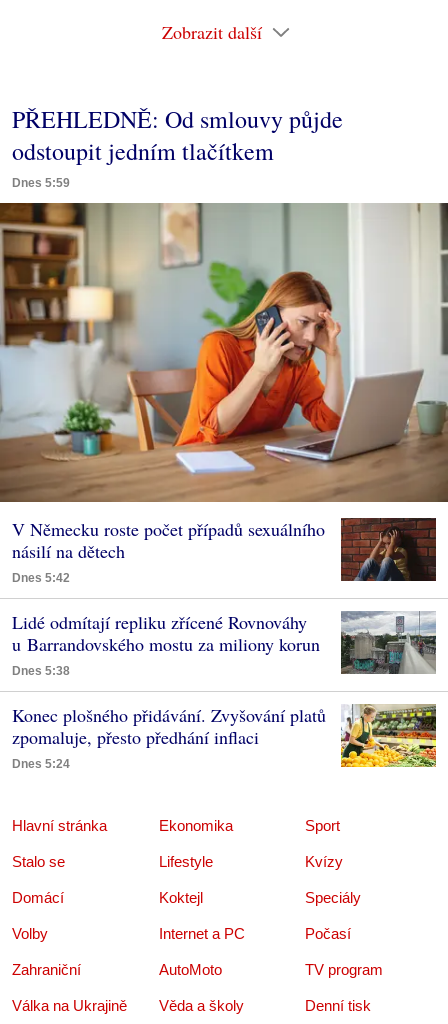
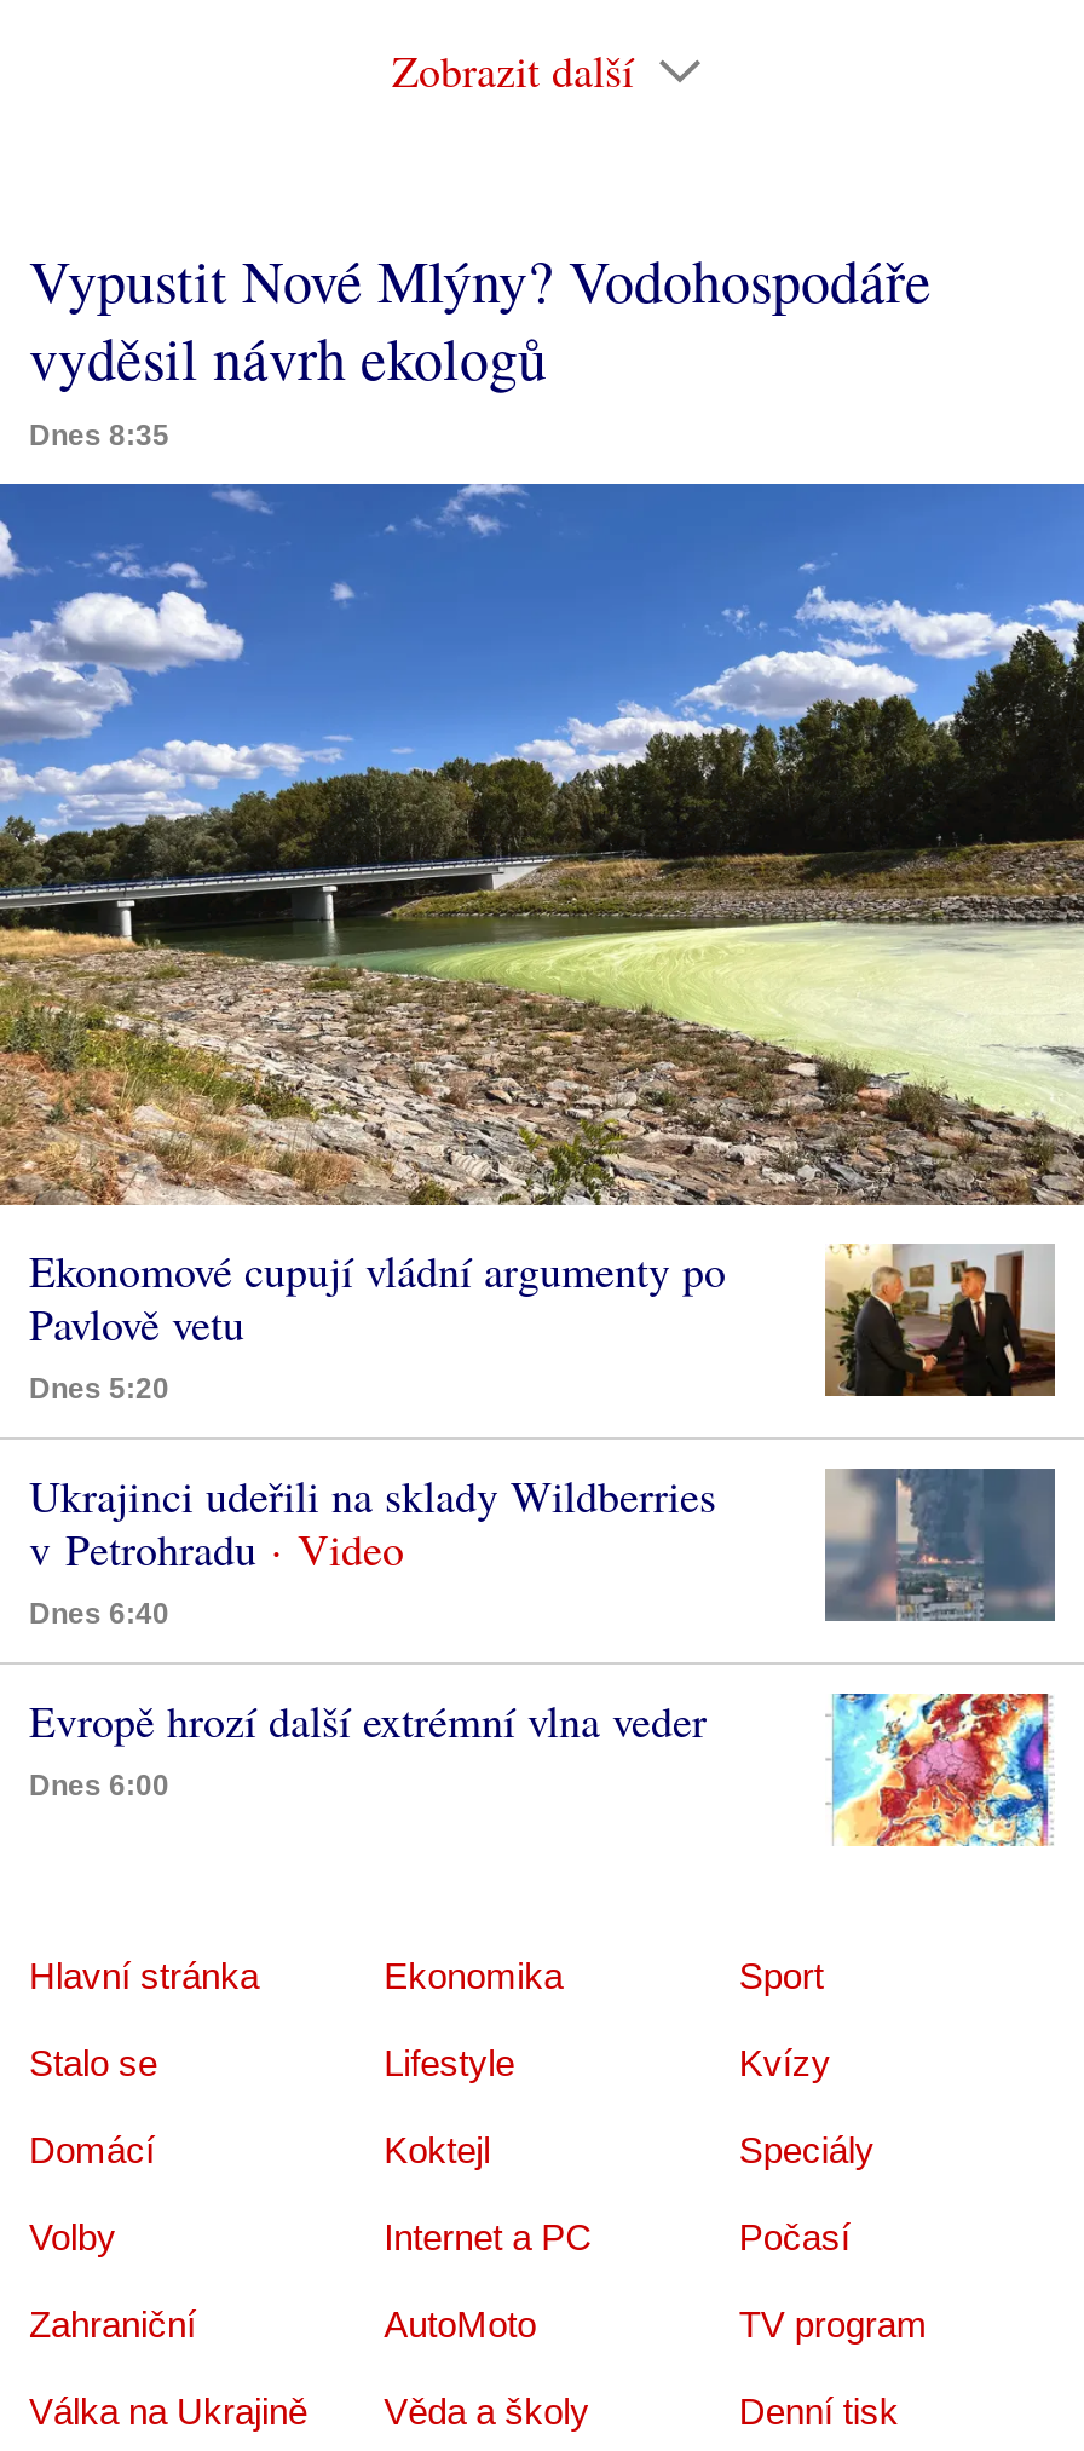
[12,103,343,190] PŘEHLEDNĚ: Od smlouvy půjde | odstoupit jedním tlačítkem | Dnes 5:59 -> [29,242,932,453] Vypustit Nové Mlýny? Vodohospodáře | vyděsil návrh ekologů | Dnes 8:35
[3,202,445,585] [image] | V Německu roste počet případů sexuálního | násilí na dětech | Dnes 5:42 -> [7,481,1077,1407] [image] | Ekonomové cupují vládní argumenty po | Pavlově vetu | Dnes 5:20
[340,517,436,582] [image] -> [823,1241,1055,1398] [image]
[12,610,320,678] Lidé odmítají repliku zřícené Rovnováhy | u Barrandovského mostu za miliony korun | Dnes 5:38 -> [29,1467,716,1632] Ukrajinci udeřili na sklady Wildberries | v Petrohradu | Dnes 6:40
[341,610,436,675] [image] -> [823,1466,1055,1624] [image]
[12,703,326,771] Konec plošného přidávání. Zvyšování platů | zpomaluje, přesto předhání inflaci | Dnes 5:24 -> [29,1692,707,1804] Evropě hrozí další extrémní vlna veder | Dnes 6:00
[340,703,437,768] [image] -> [825,1691,1055,1849] [image]

